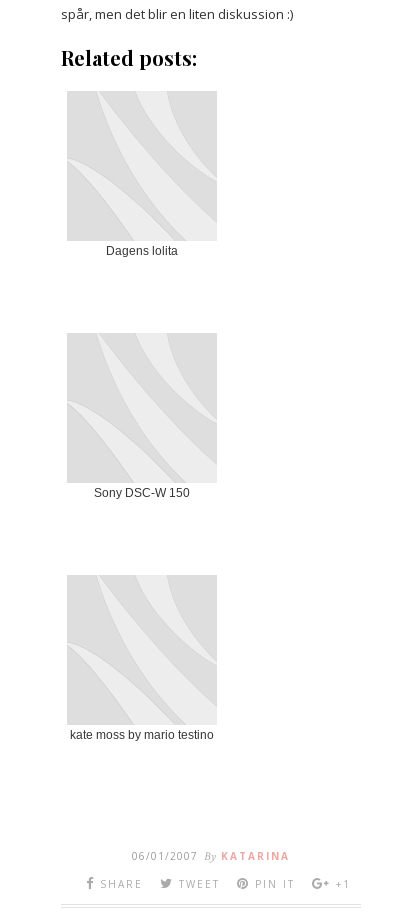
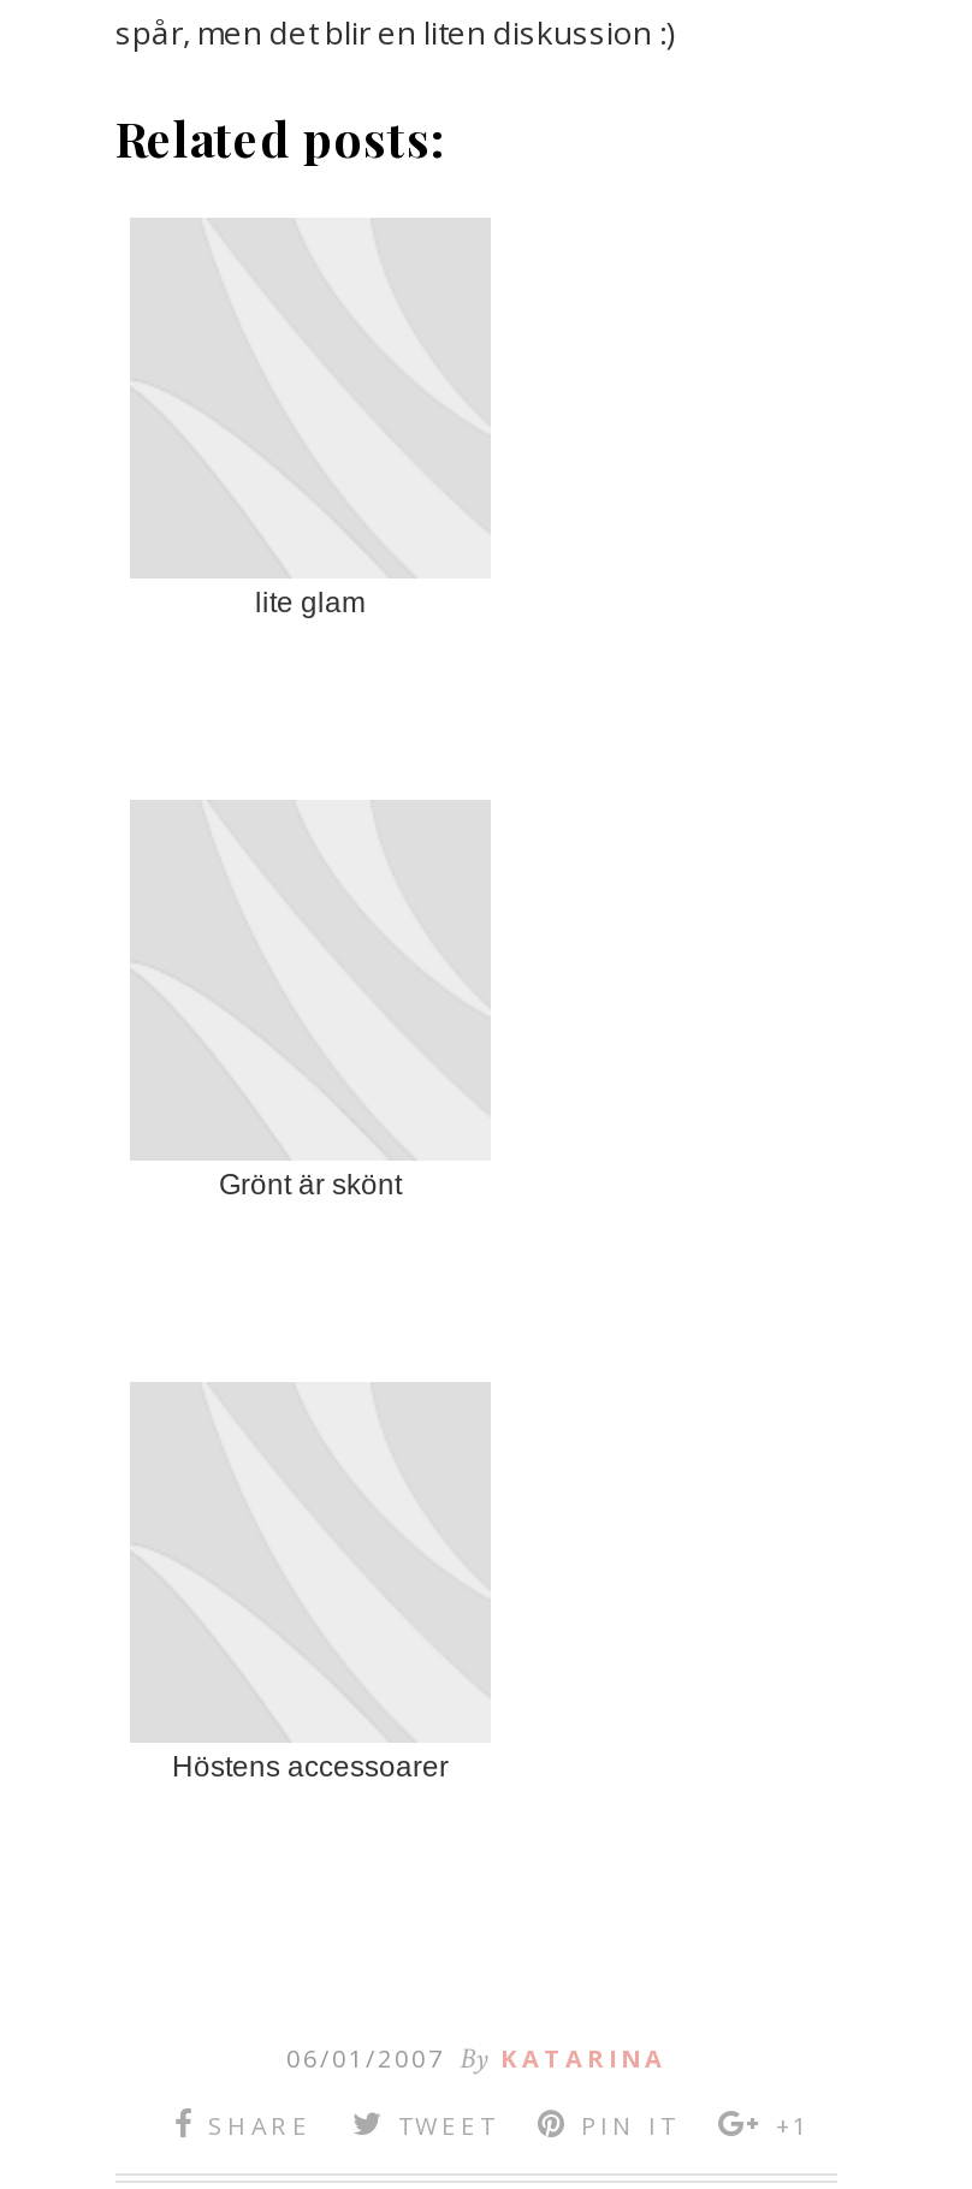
[106,244,178,258] Dagens lolita -> [255,585,366,619] lite glam
[94,486,190,500] Sony DSC-W 150 -> [219,1167,402,1201] Grönt är skönt
[70,728,214,742] kate moss by mario testino -> [172,1750,449,1783] Höstens accessoarer

